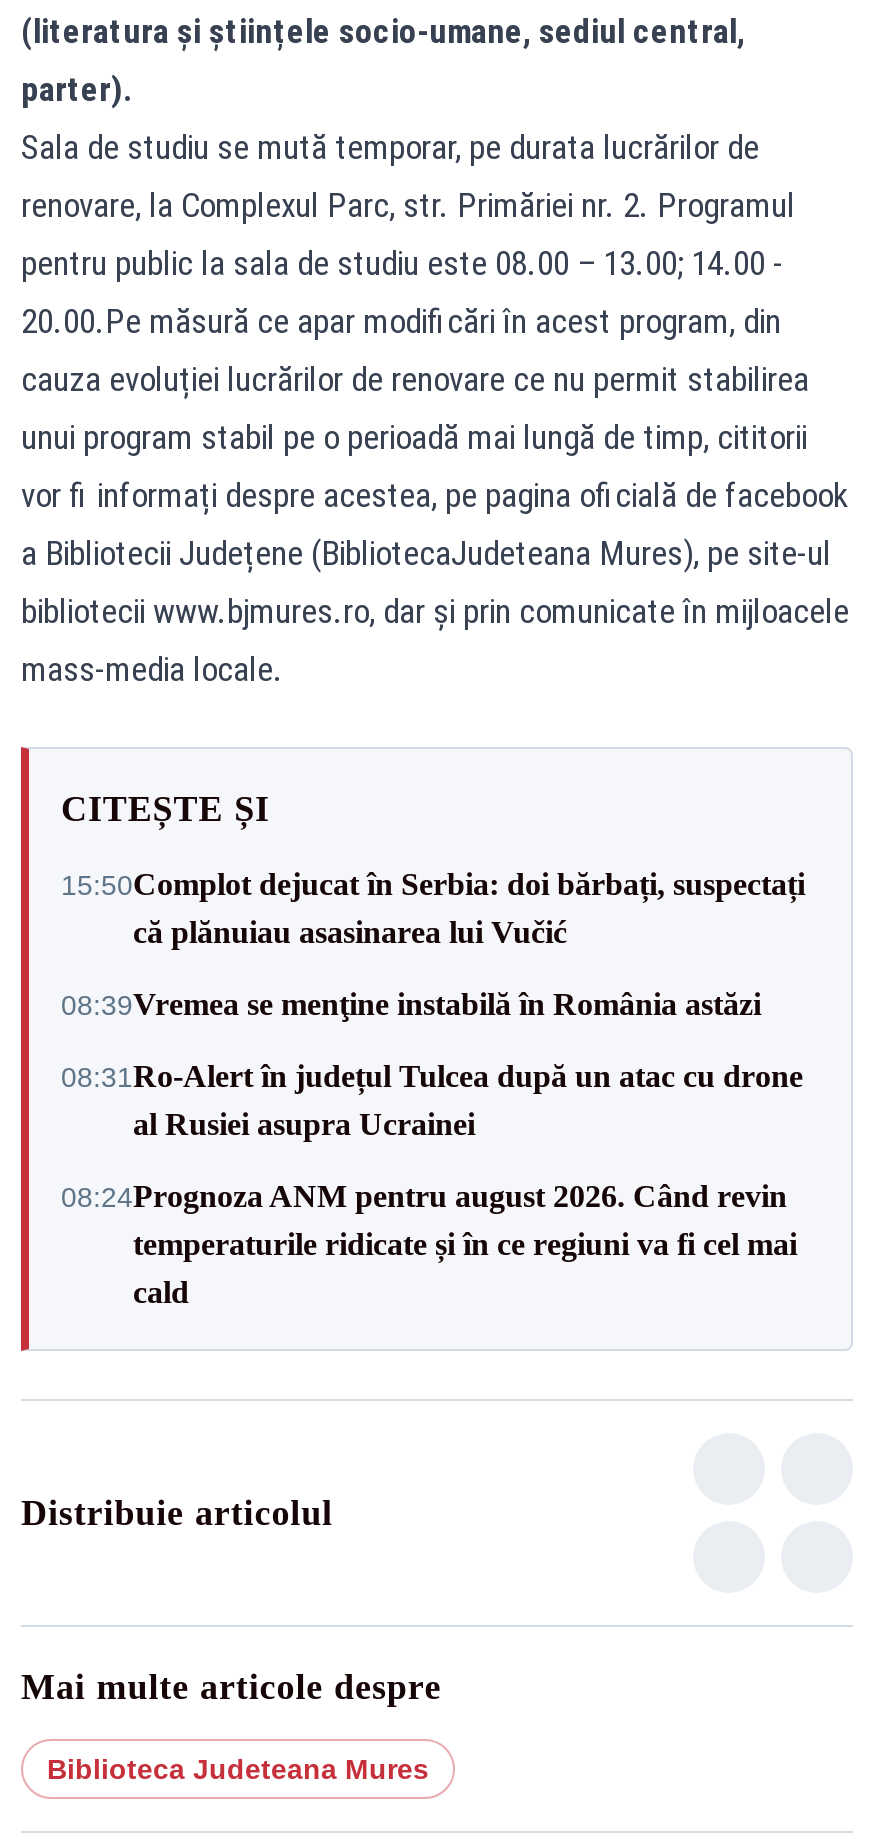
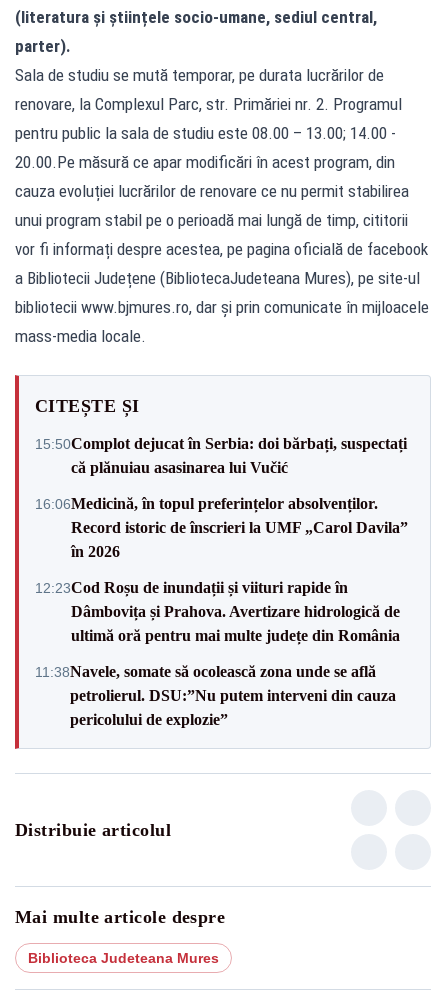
[61,987,761,1021] 08:39Vremea se menţine instabilă în România astăzi -> [35,494,408,559] 16:06Medicină, în topul preferințelor absolvenților. | Record istoric de înscrieri la UMF „Carol Davila” | în 2026
[61,1059,803,1141] 08:31Ro-Alert în județul Tulcea după un atac cu drone | al Rusiei asupra Ucrainei -> [35,578,400,643] 12:23Cod Roșu de inundații și viituri rapide în | Dâmbovița și Prahova. Avertizare hidrologică de | ultimă oră pentru mai multe județe din România
[61,1179,797,1309] 08:24Prognoza ANM pentru august 2026. Când revin | temperaturile ridicate și în ce regiuni va fi cel mai | cald -> [35,662,396,727] 11:38Navele, somate să ocolească zona unde se află | petrolierul. DSU:”Nu putem interveni din cauza | pericolului de explozie”

